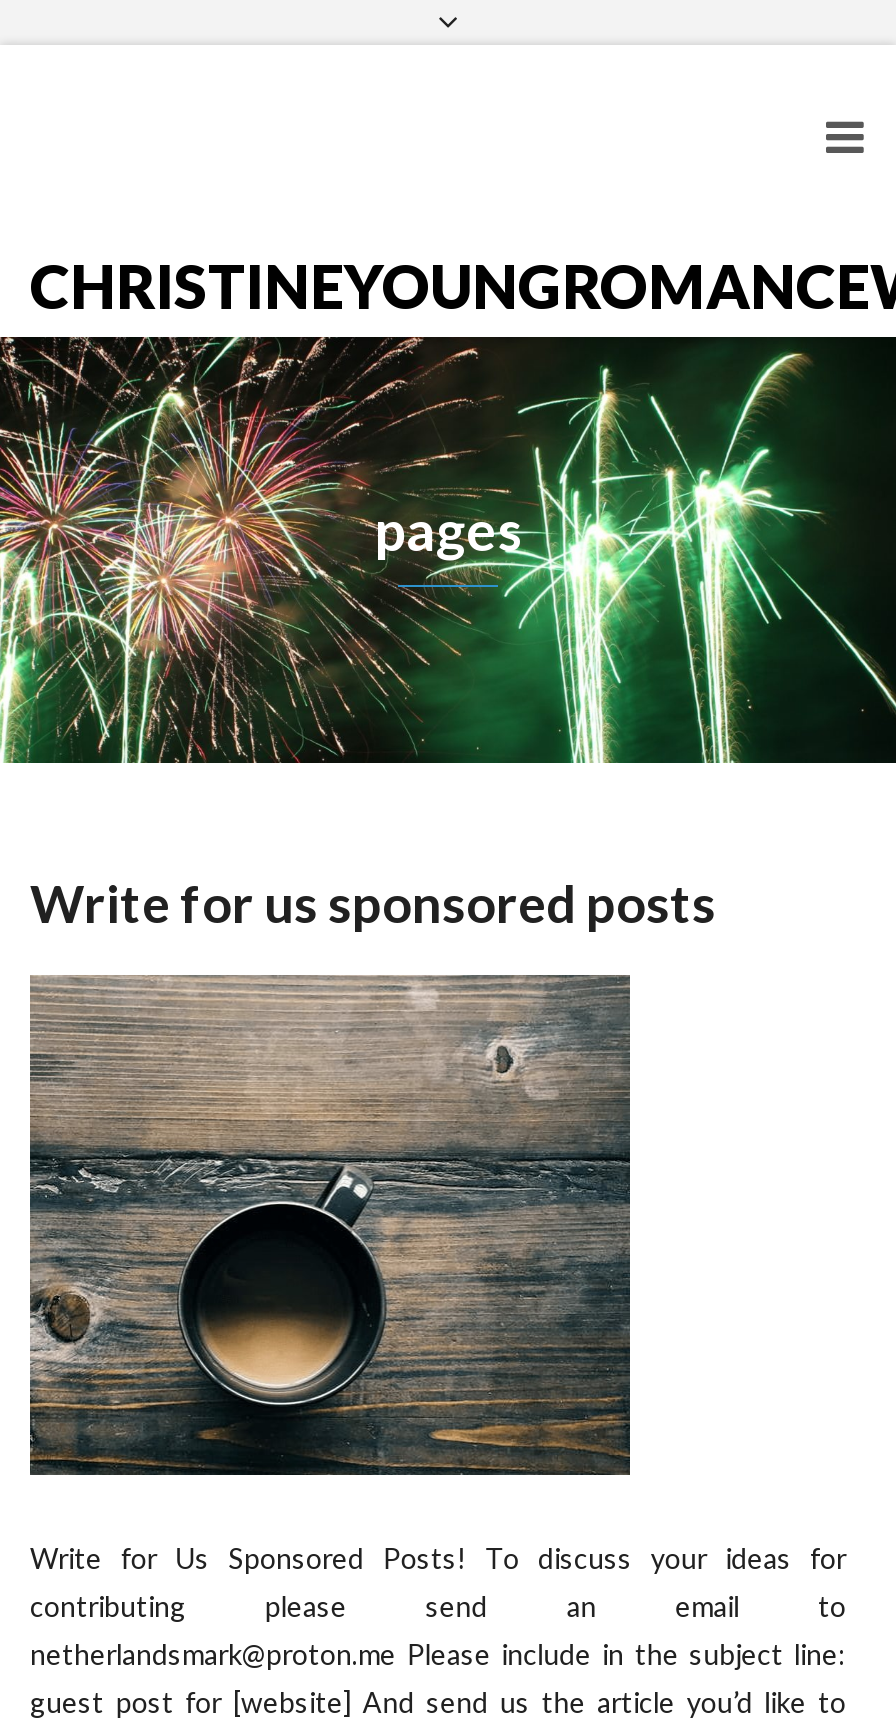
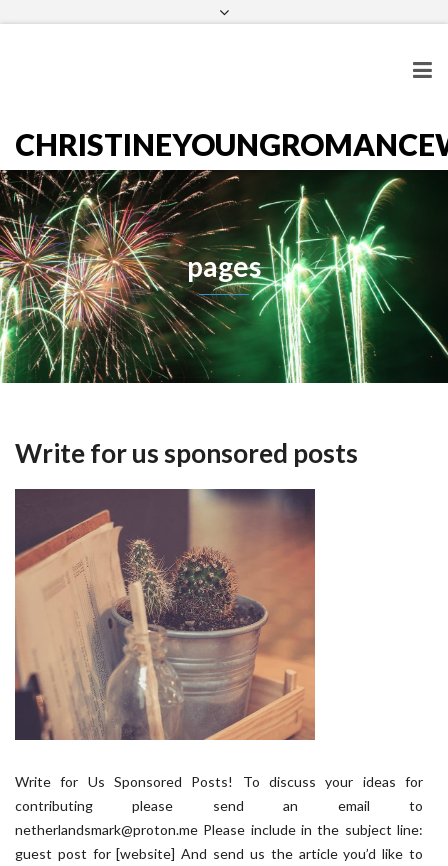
[28,975,632,1477] [image] -> [14,489,316,741] [image]

